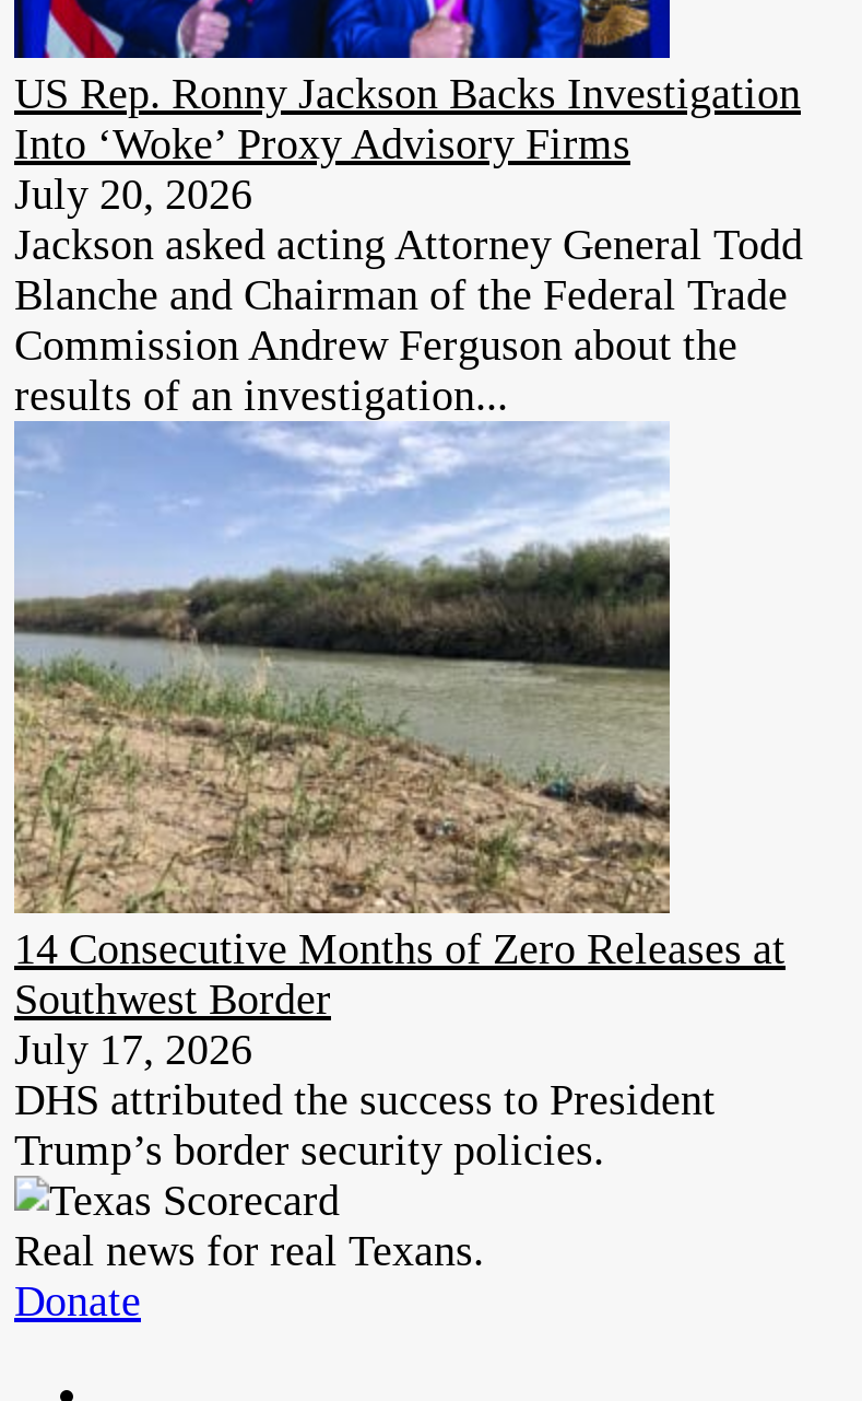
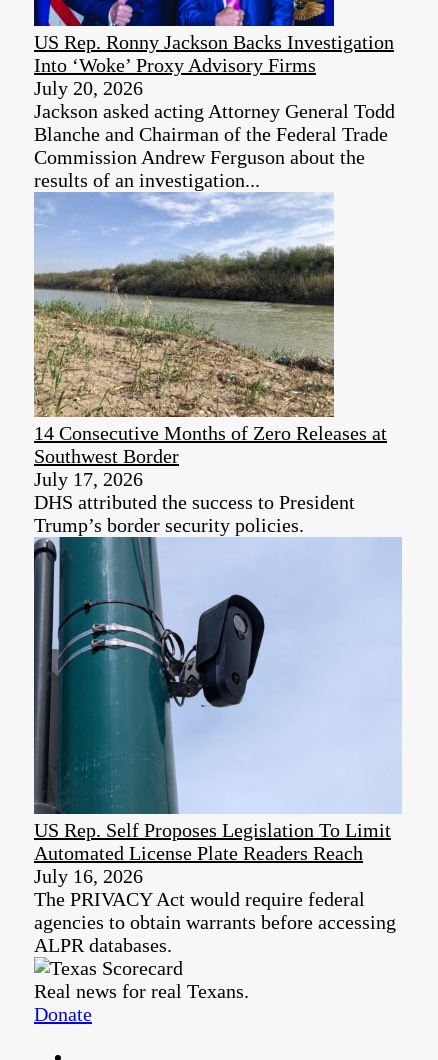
none -> [33,537,402,956] [image] | US Rep. Self Proposes Legislation To Limit | Automated License Plate Readers Reach | July 16, 2026 | The PRIVACY Act would require federal | agencies to obtain warrants before accessing | ALPR databases.

